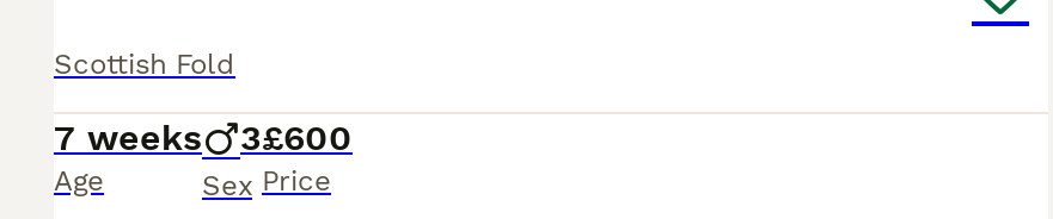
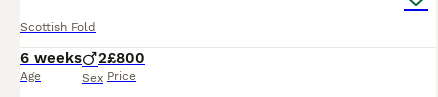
[54,117,202,159] 7 weeks -> [20,49,82,67] 6 weeks
[240,117,262,159] 3 -> [98,49,107,67] 2
[262,117,353,159] £600 -> [107,49,145,67] £800

